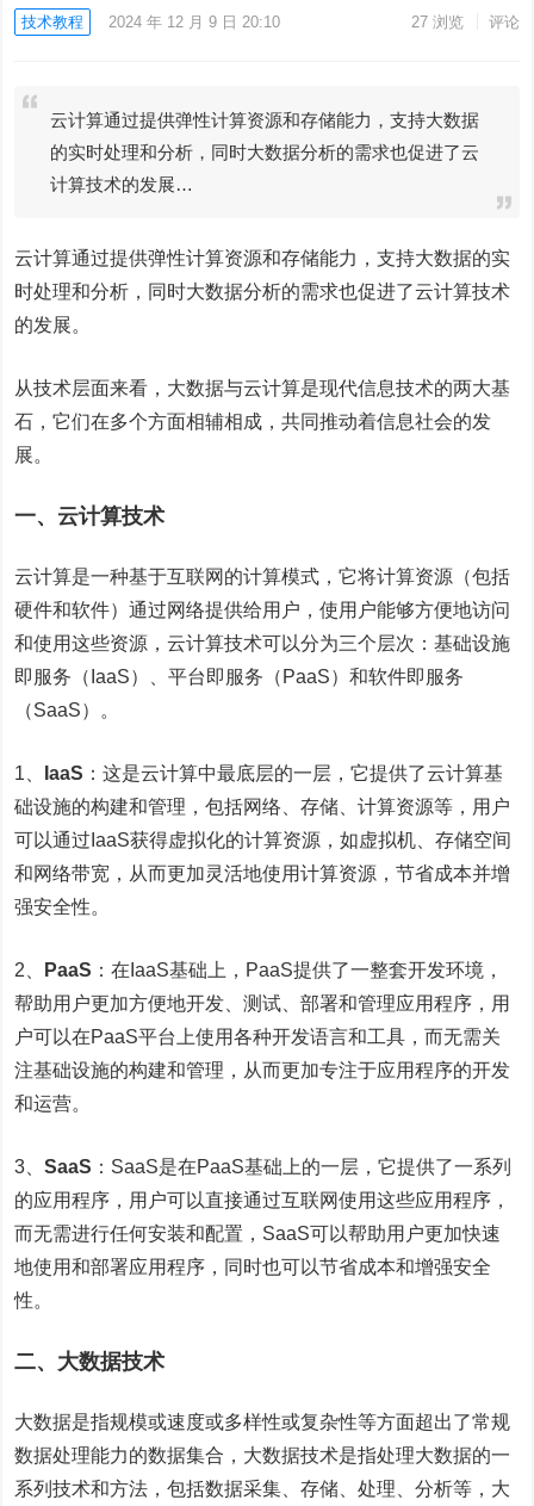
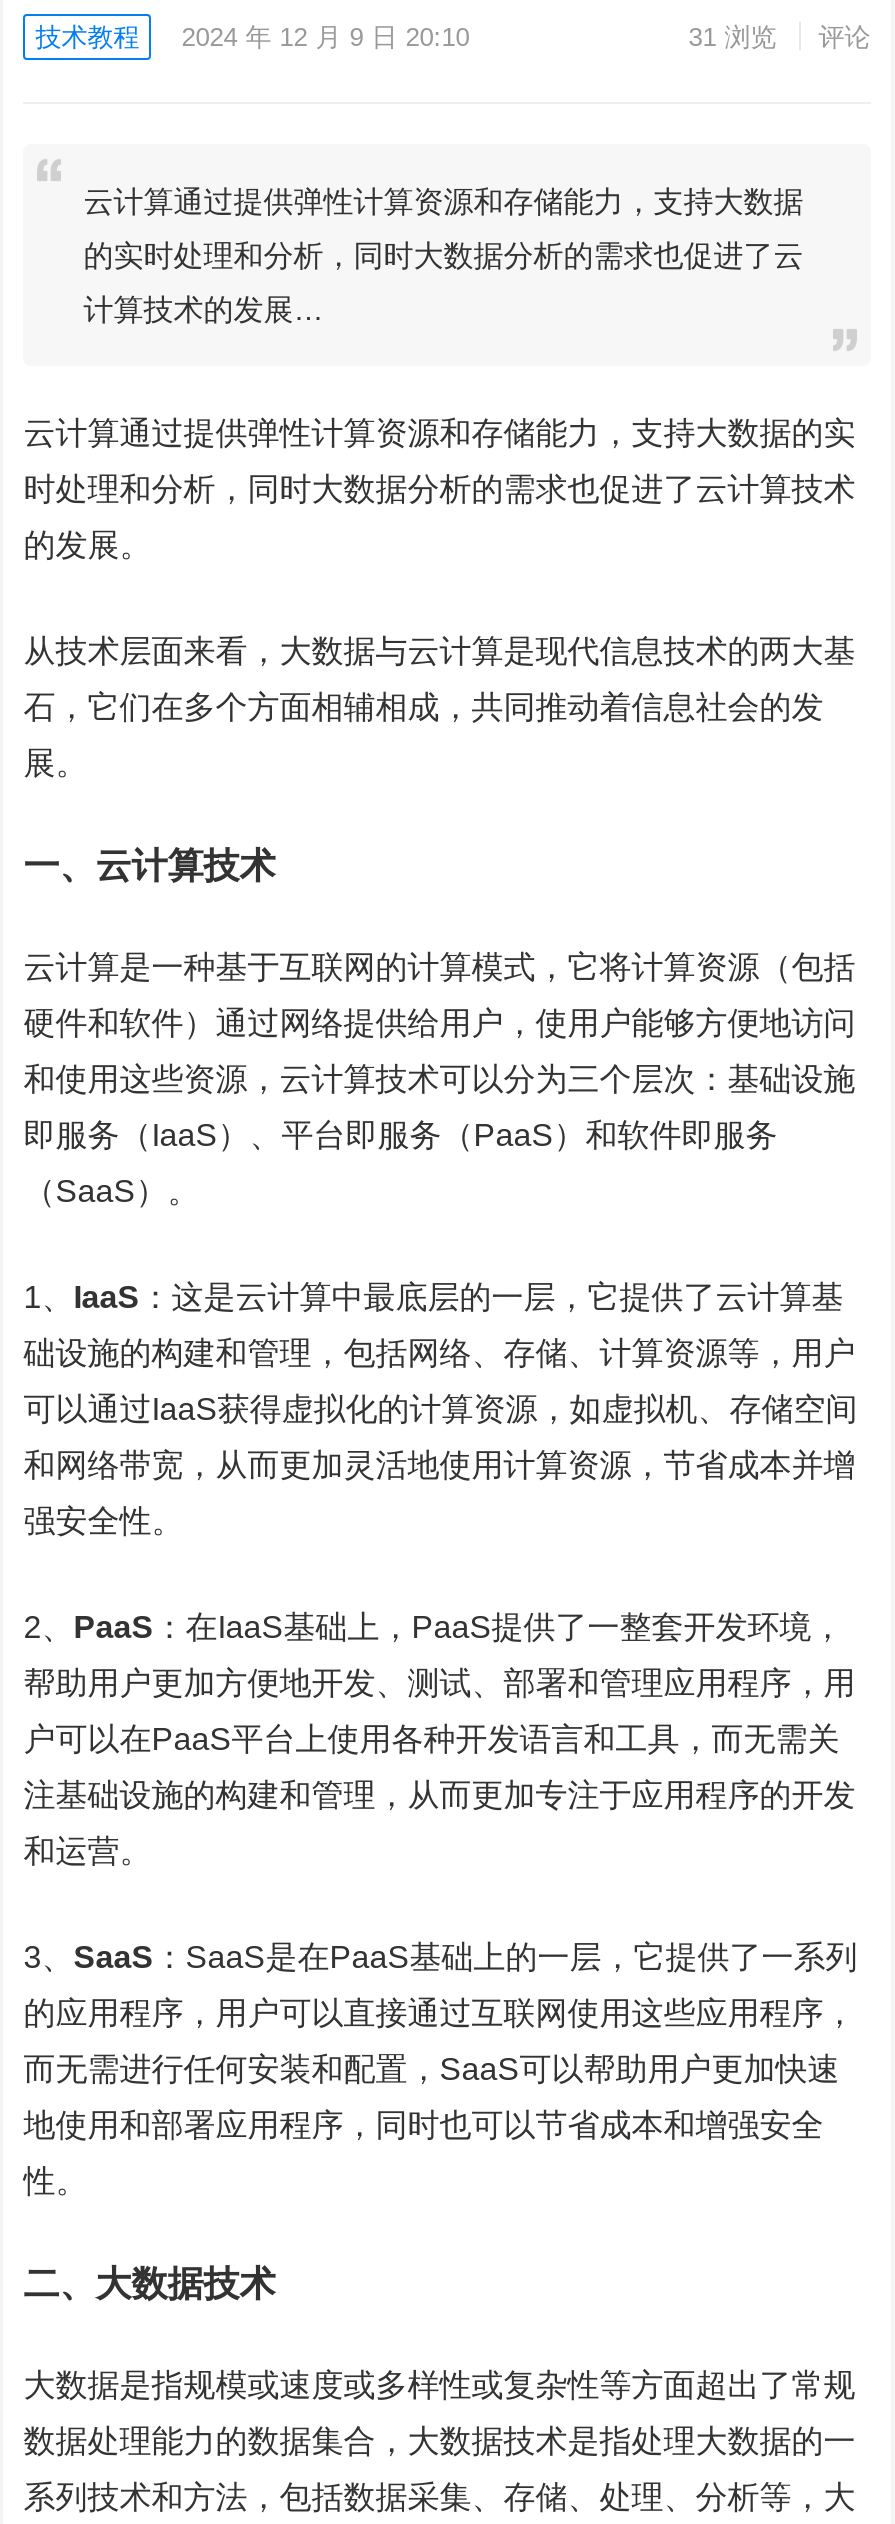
[411,13,519,31] 27浏览 评论 -> [689,22,871,52] 31浏览 评论

